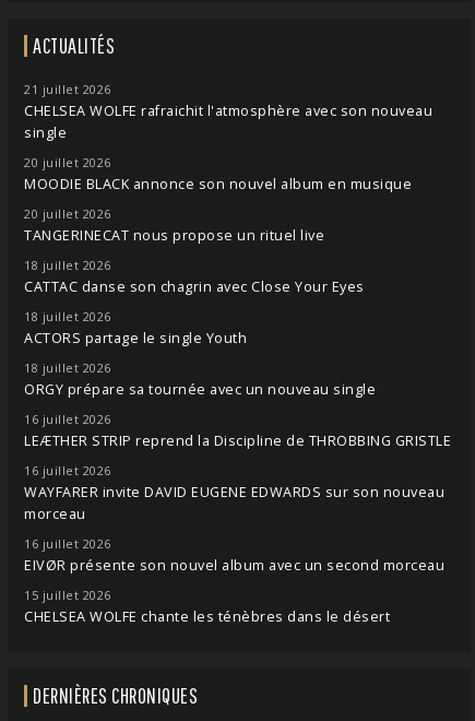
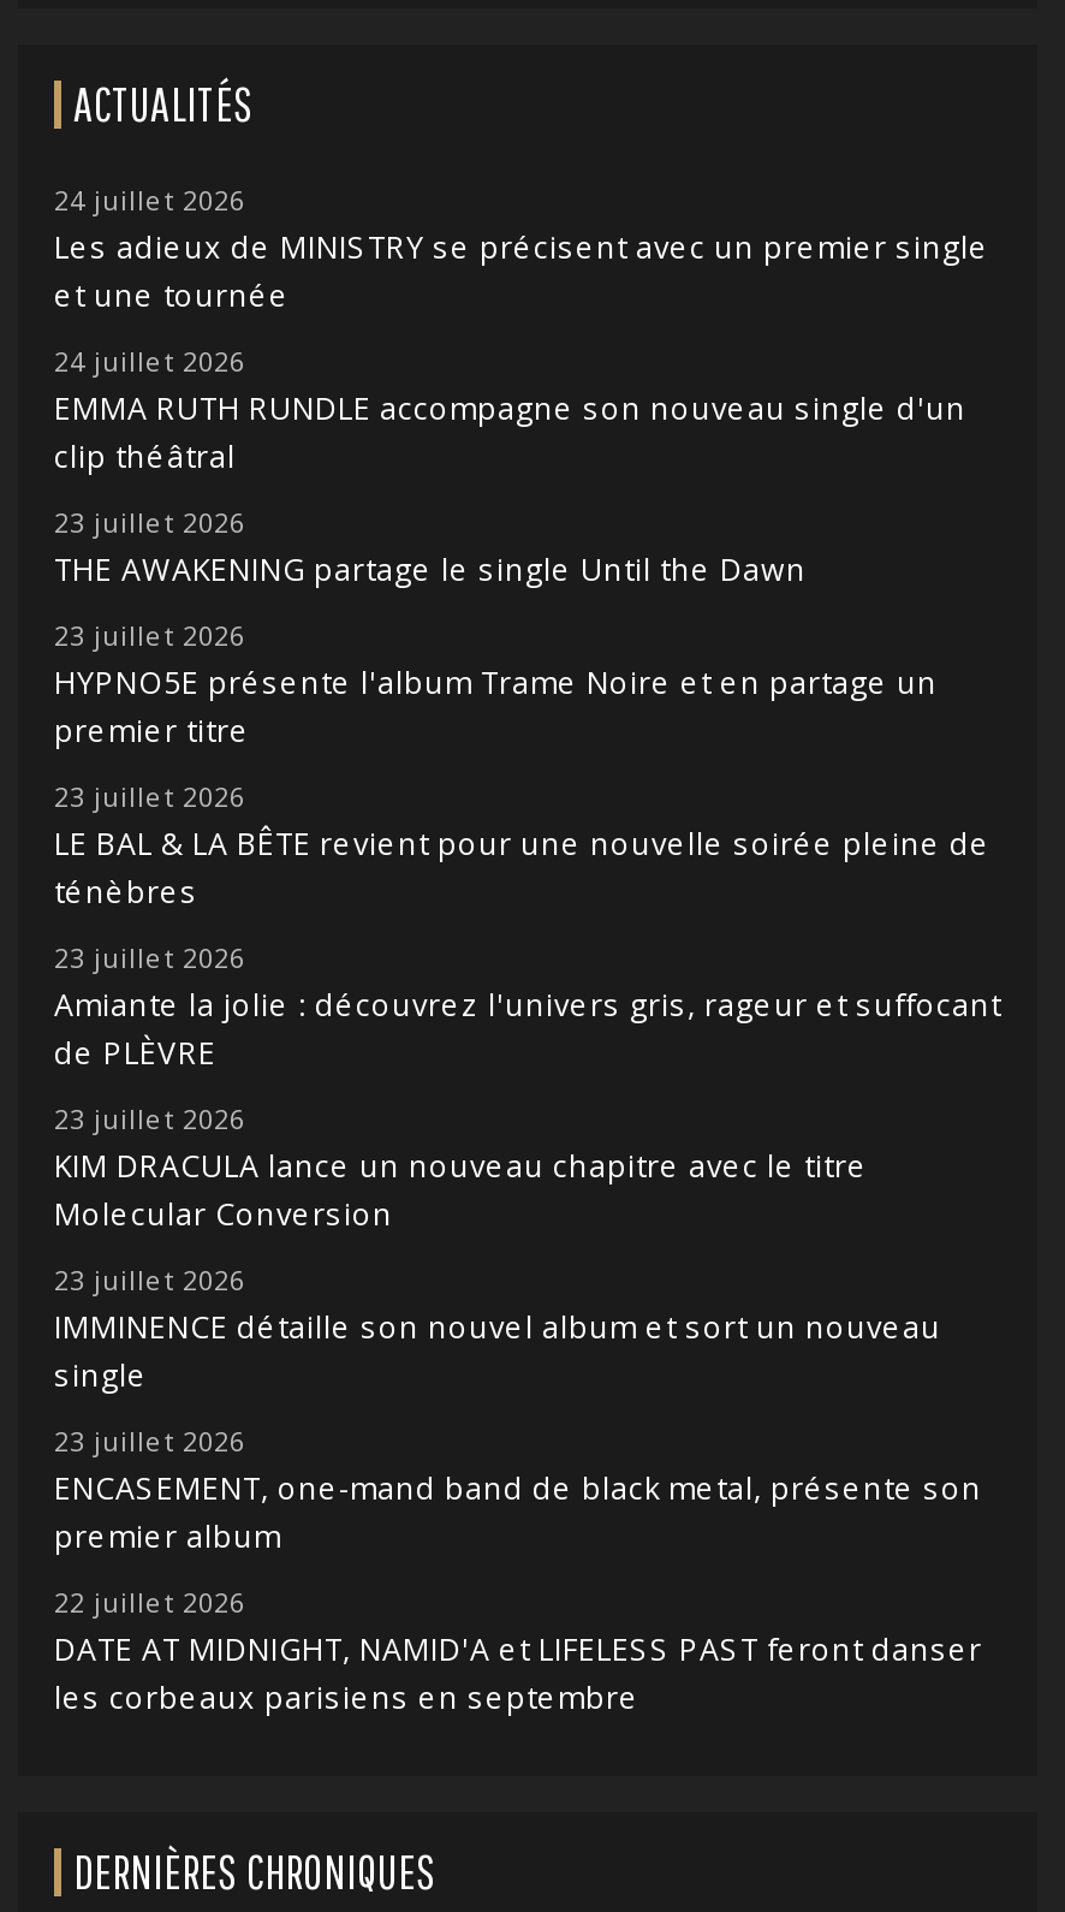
[24,81,432,120] 21 juillet 2026 | CHELSEA WOLFE rafraichit l'atmosphère avec son nouveau -> [54,182,1001,1348] 24 juillet 2026 | Les adieux de MINISTRY se précisent avec un premier single | et une tournée | 24 juillet 2026 | EMMA RUTH RUNDLE accompagne son nouveau single d'un | clip théâtral | 23 juillet 2026 | THE AWAKENING partage le single Until the Dawn | 23 juillet 2026 | HYPNO5E présente l'album Trame Noire et en partage un | premier titre | 23 juillet 2026 | LE BAL & LA BÊTE revient pour une nouvelle soirée pleine de | ténèbres | 23 juillet 2026 | Amiante la jolie : découvrez l'univers gris, rageur et suffocant | de PLÈVRE | 23 juillet 2026 | KIM DRACULA lance un nouveau chapitre avec le titre | Molecular Conversion | 23 juillet 2026 | IMMINENCE détaille son nouvel album et sort un nouveau
moved [24,123,67,142] -> [54,1355,148,1396]: single
[24,154,451,626] 20 juillet 2026 | MOODIE BLACK annonce son nouvel album en musique | 20 juillet 2026 | TANGERINECAT nous propose un rituel live | 18 juillet 2026 | CATTAC danse son chagrin avec Close Your Eyes | 18 juillet 2026 | ACTORS partage le single Youth | 18 juillet 2026 | ORGY prépare sa tournée avec un nouveau single | 16 juillet 2026 | LEÆTHER STRIP reprend la Discipline de THROBBING GRISTLE | 16 juillet 2026 | WAYFARER invite DAVID EUGENE EDWARDS sur son nouveau | morceau | 16 juillet 2026 | EIVØR présente son nouvel album avec un second morceau | 15 juillet 2026 | CHELSEA WOLFE chante les ténèbres dans le désert -> [54,1423,982,1718] 23 juillet 2026 | ENCASEMENT, one-mand band de black metal, présente son | premier album | 22 juillet 2026 | DATE AT MIDNIGHT, NAMID'A et LIFELESS PAST feront danser | les corbeaux parisiens en septembre

